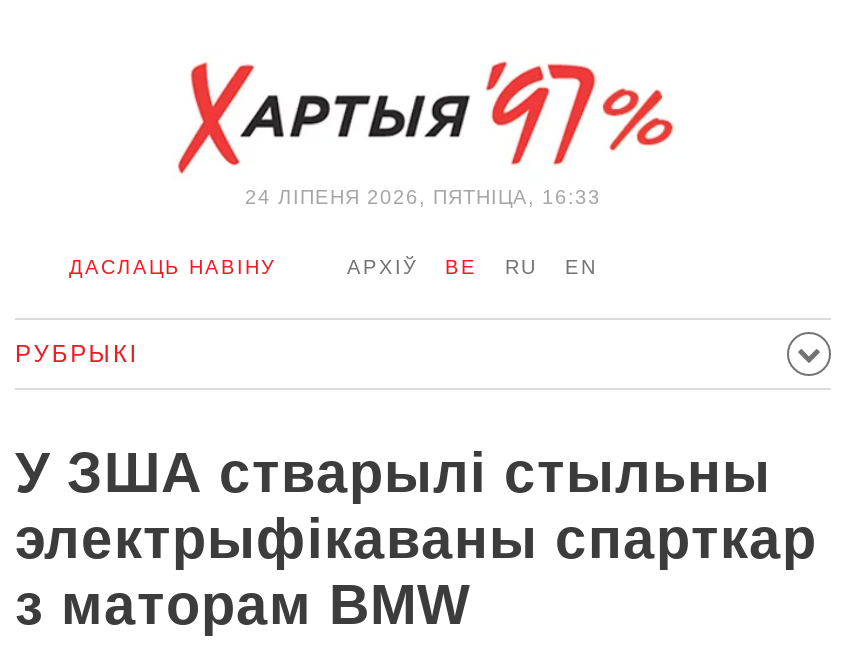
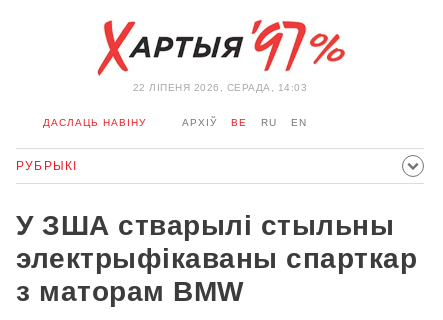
[245,186,601,208] 24 ЛIПЕНЯ 2026, ПЯТНІЦА, 16:33 -> [133,82,307,93] 22 ЛIПЕНЯ 2026, СЕРАДА, 14:03

